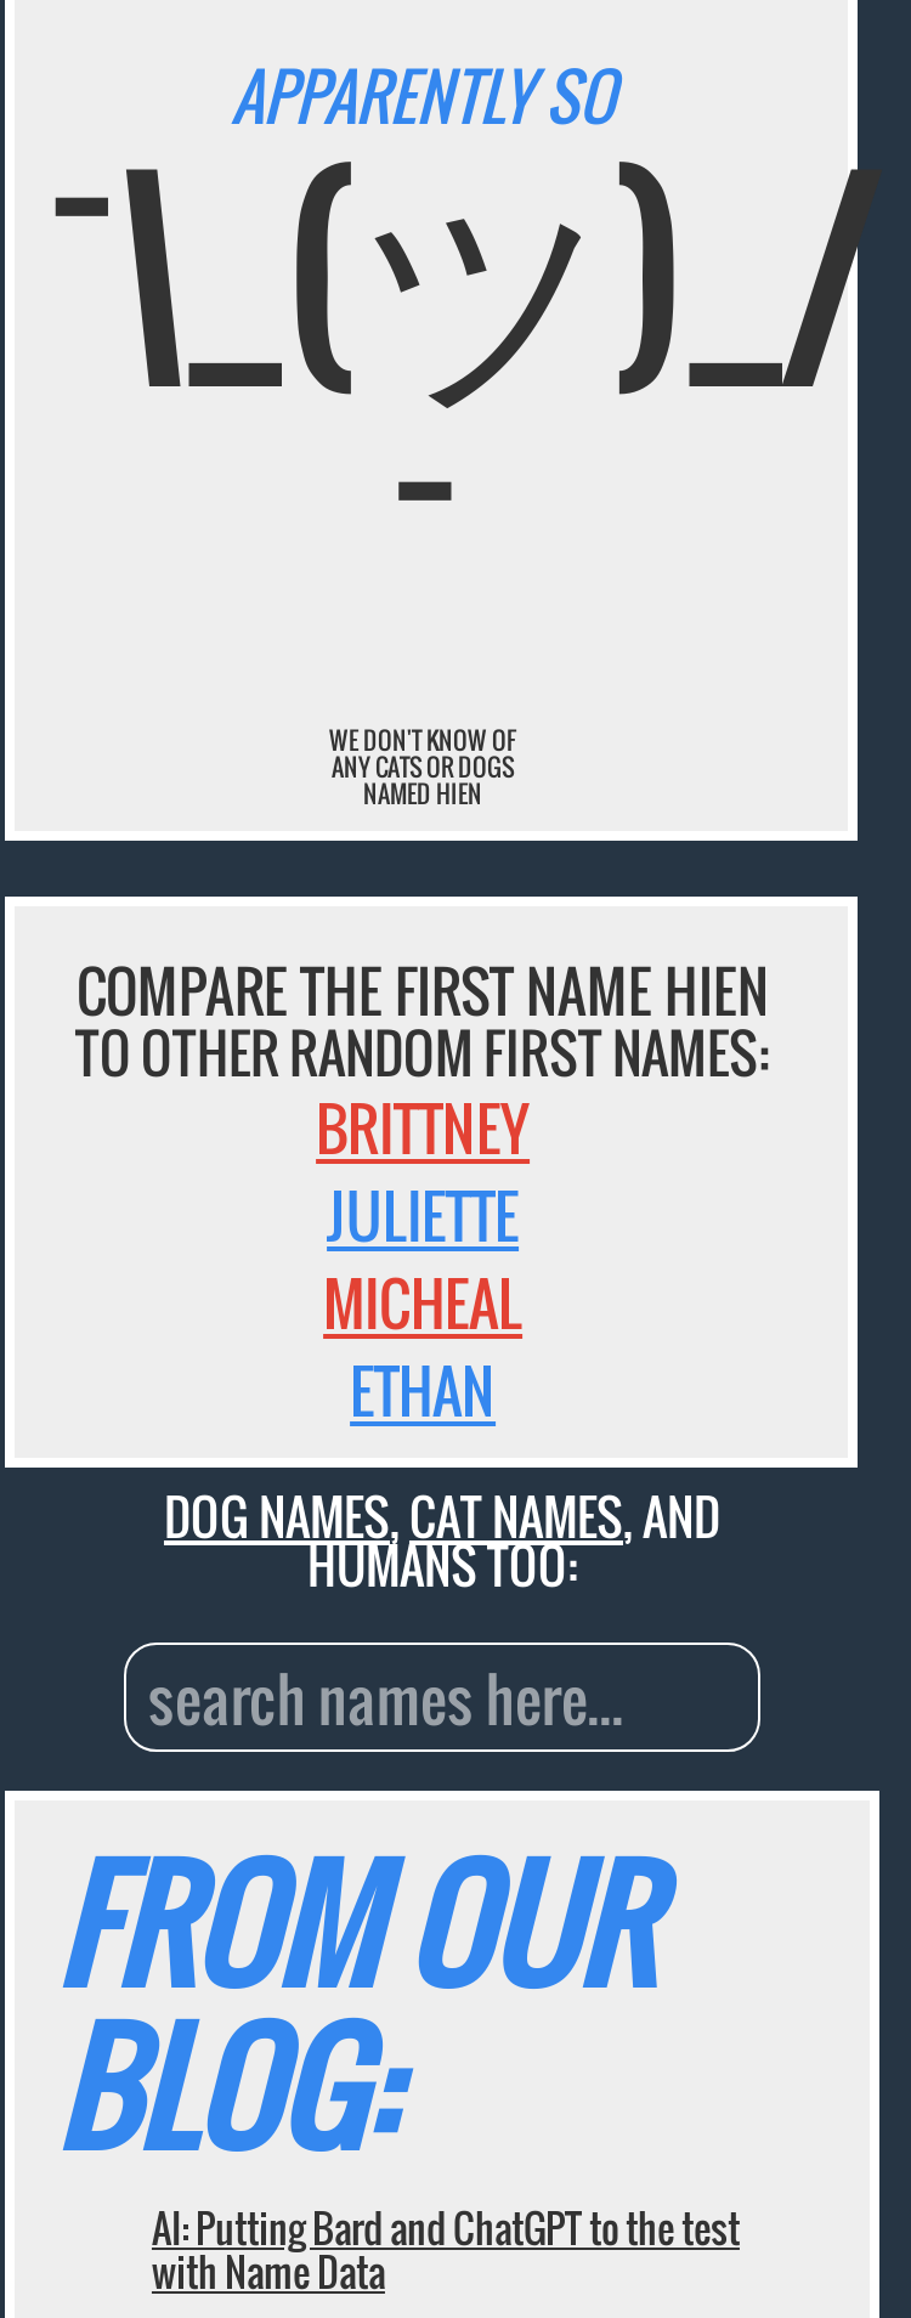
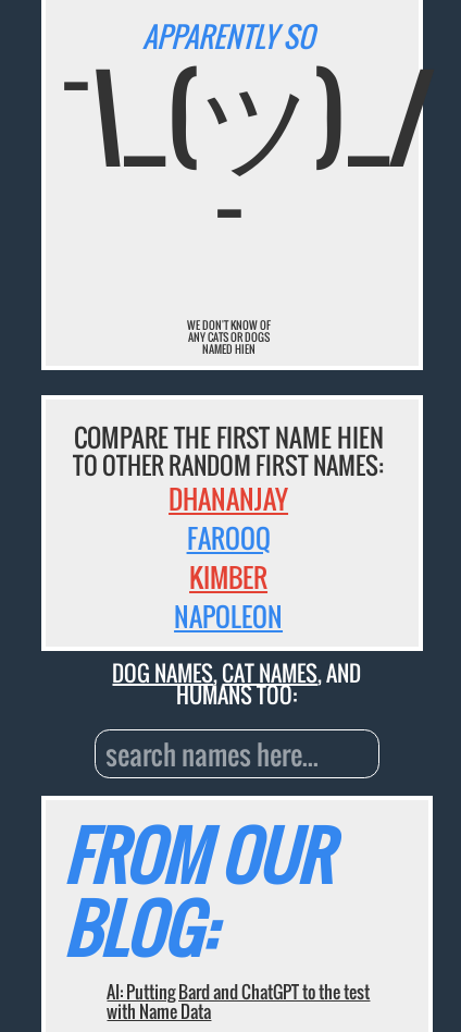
[316,1082,530,1432] BRITTNEY | JULIETTE | MICHEAL | ETHAN -> [169,478,288,635] DHANANJAY | FAROOQ | KIMBER | NAPOLEON

